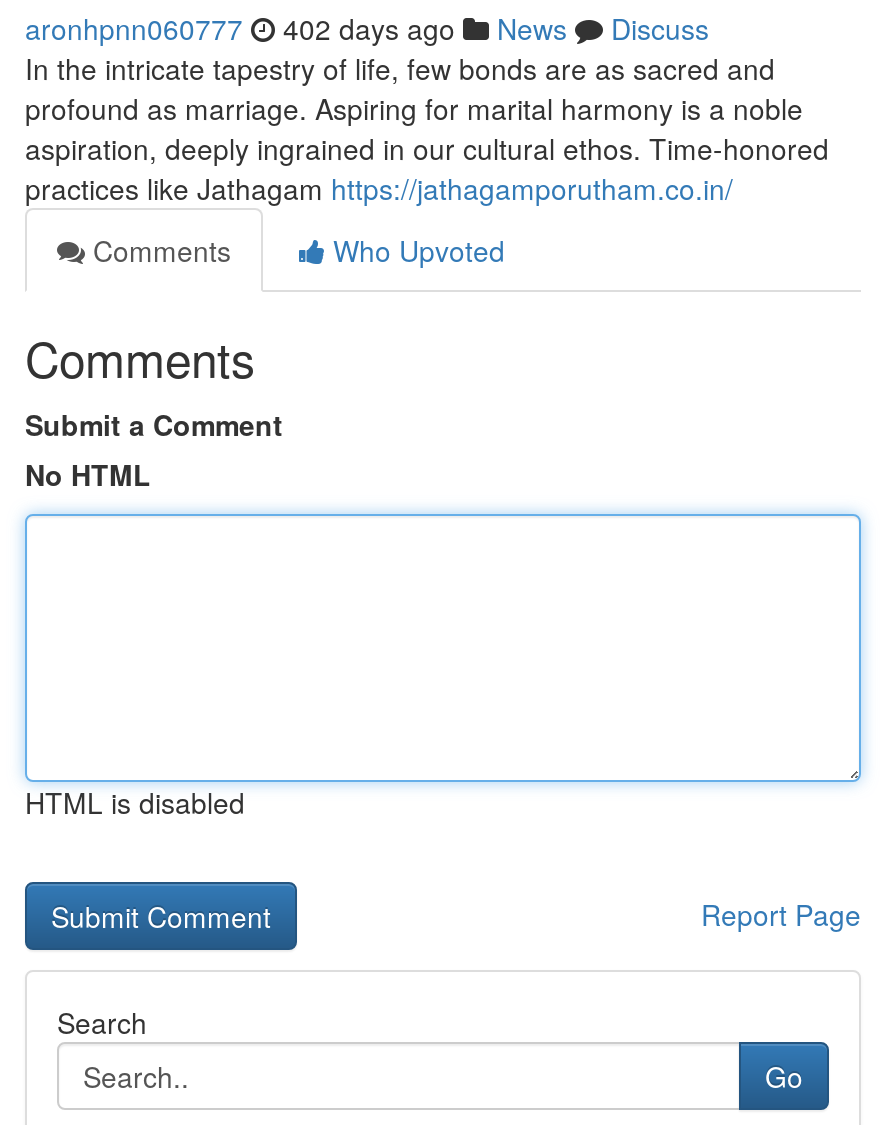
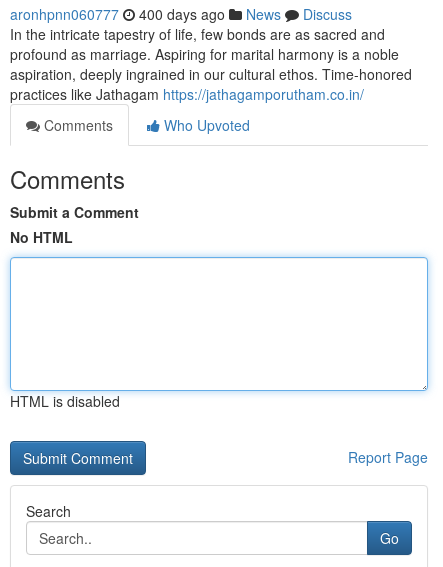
[25,8,709,48] aronhpnn060777 402 days ago News Discuss -> [10,4,352,24] aronhpnn060777 400 days ago News Discuss

